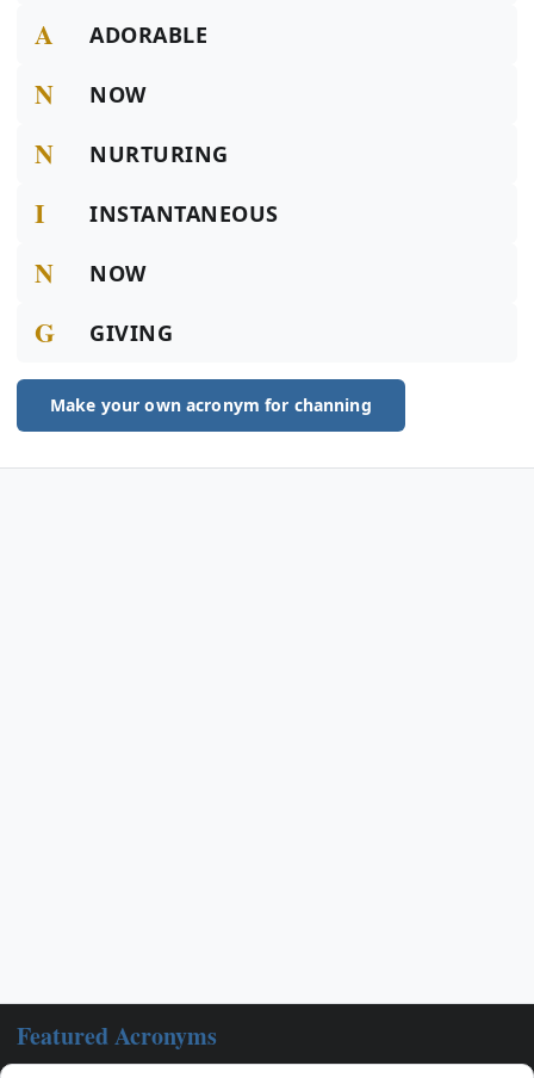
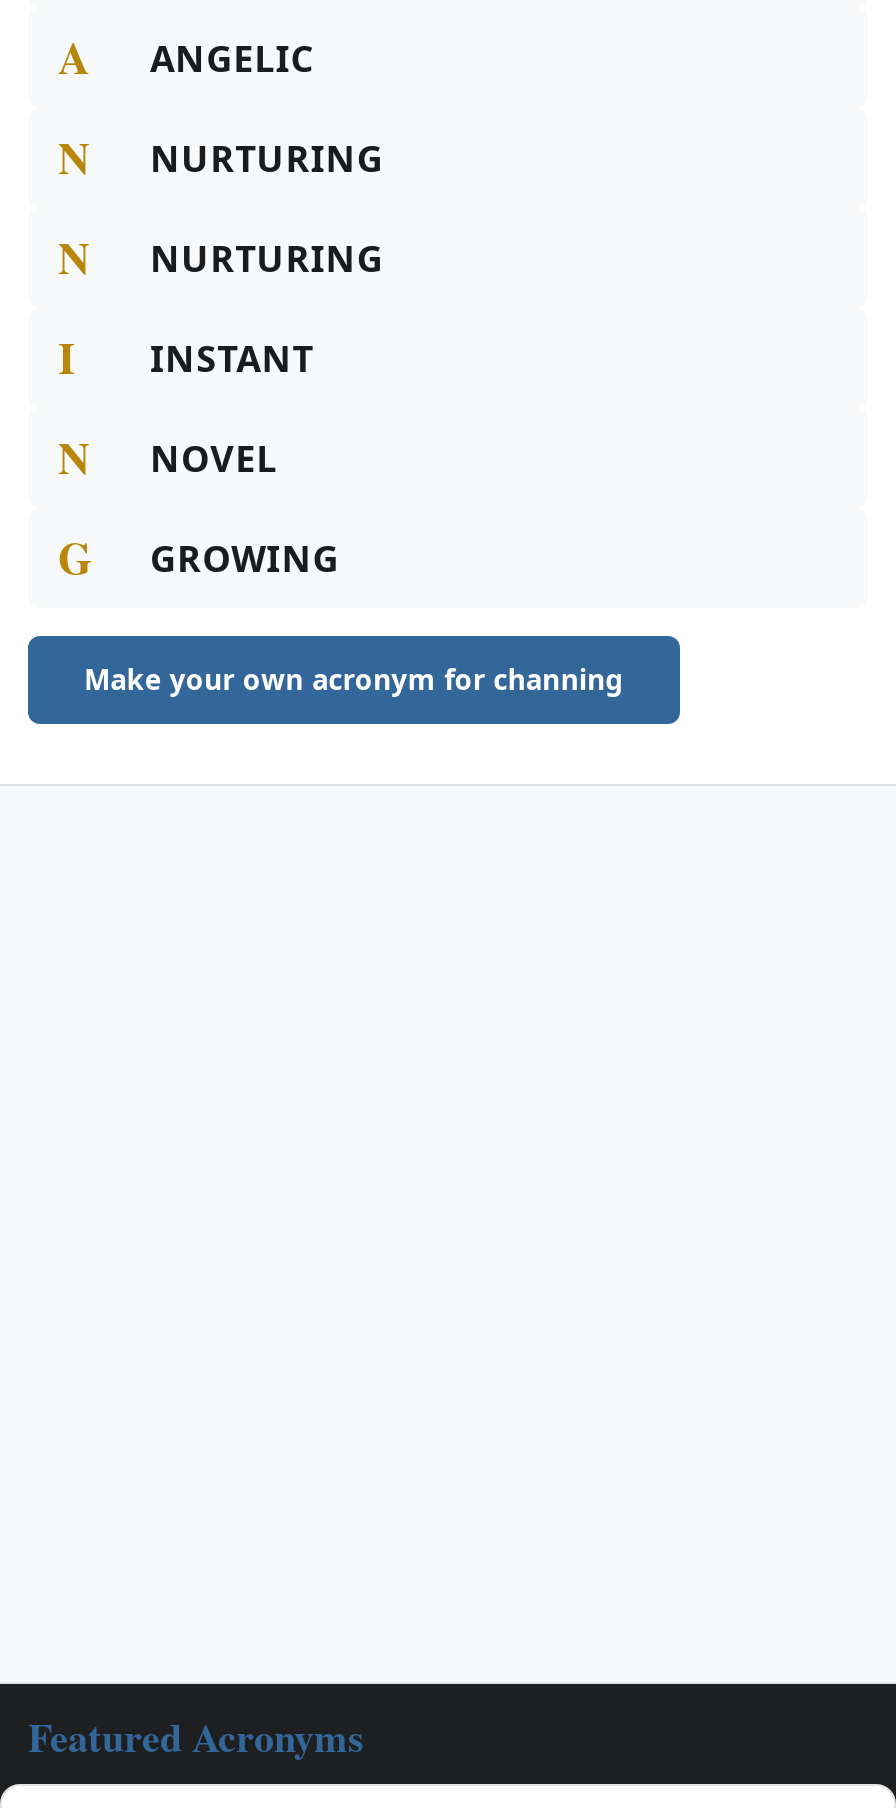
[89,20,208,49] ADORABLE -> [150,34,314,82] ANGELIC
[89,80,146,109] NOW -> [150,134,384,182] NURTURING
[89,199,279,228] INSTANTANEOUS -> [150,334,314,382] INSTANT
[89,259,146,287] NOW -> [150,434,277,482] NOVEL
[89,318,173,347] GIVING -> [150,534,340,582] GROWING

